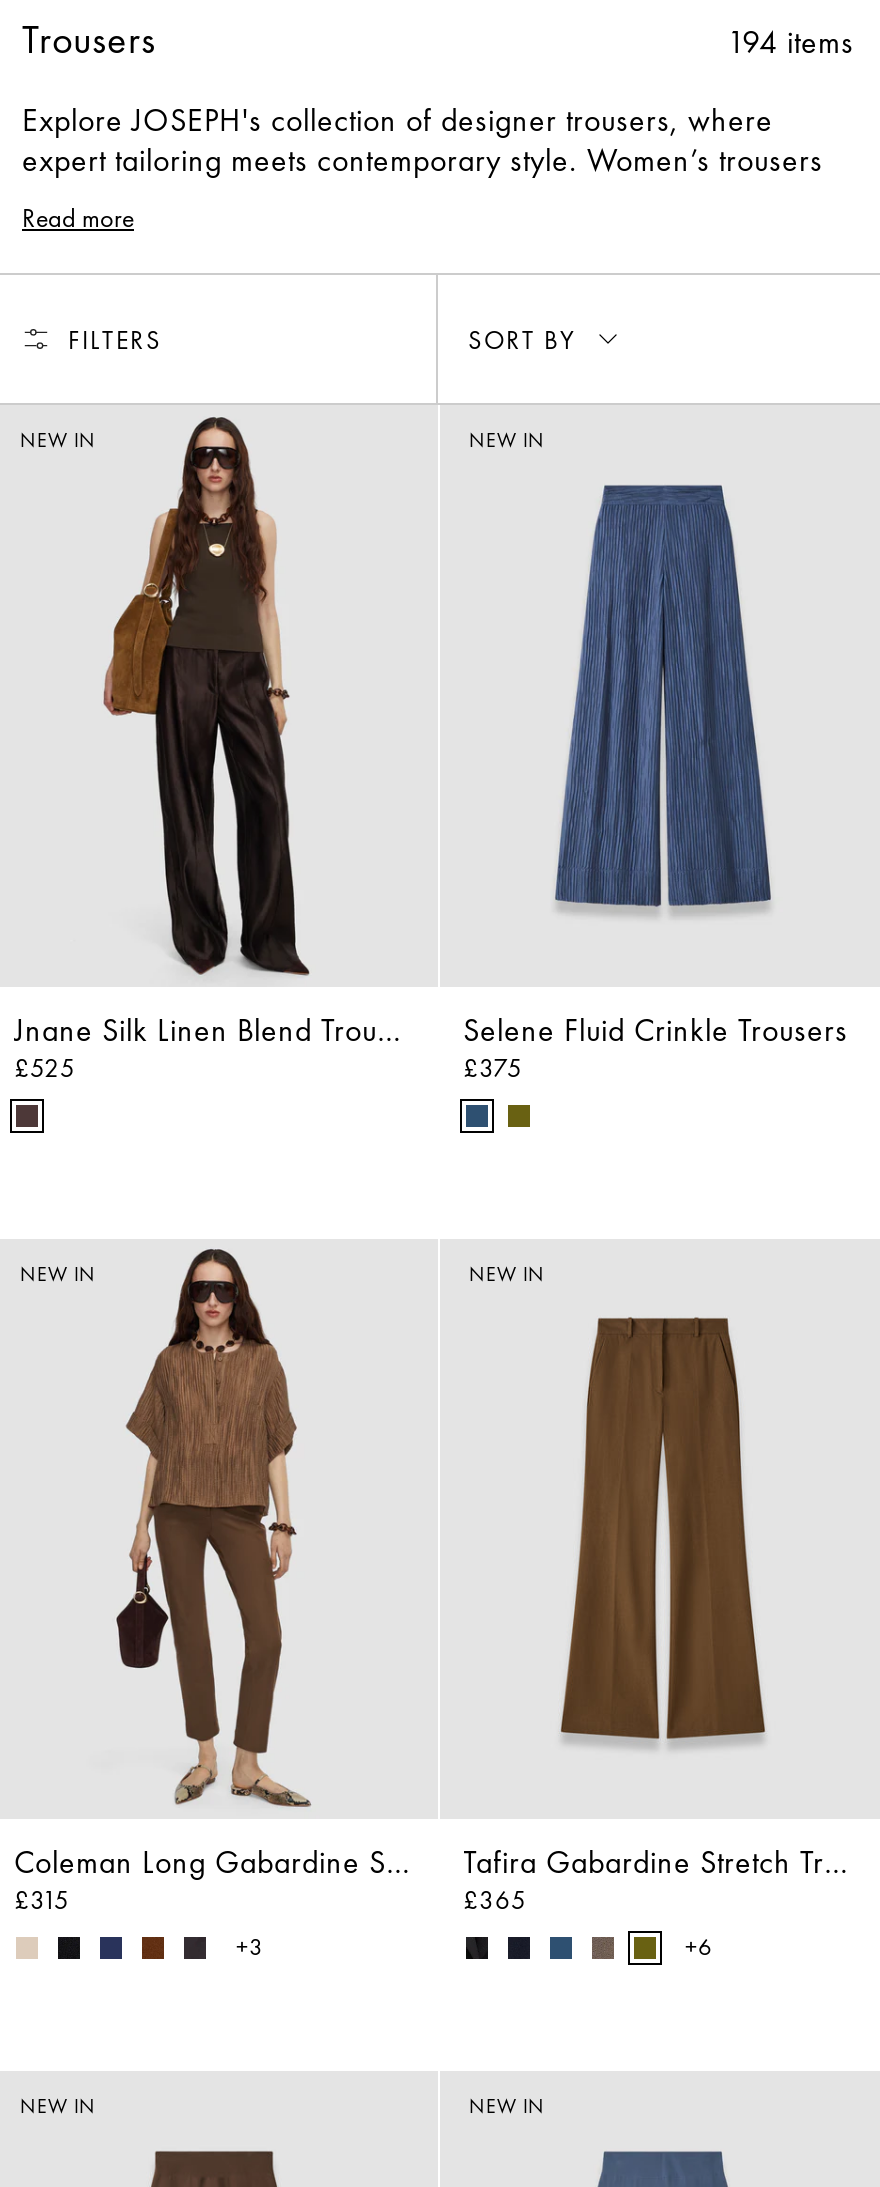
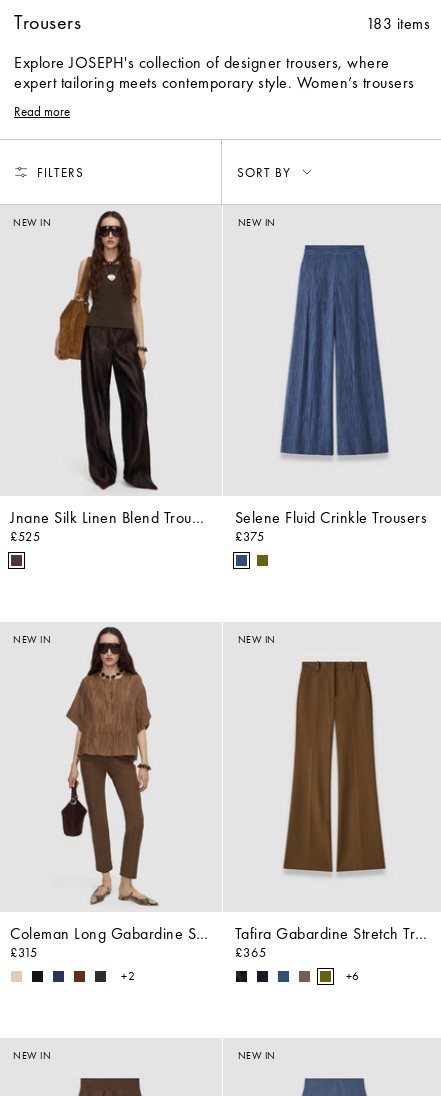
[727,21,854,63] 194 items -> [365,13,430,34] 183 items
[236,1932,264,1964] +3 -> [121,968,135,984] +2

